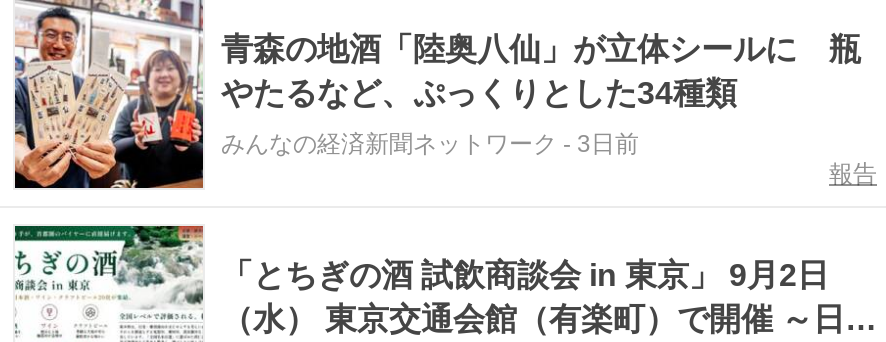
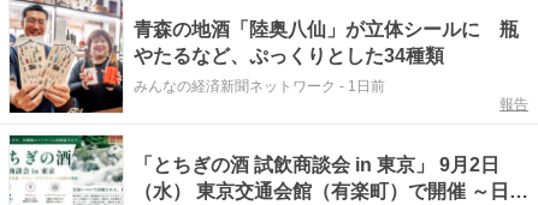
[221,130,639,158] みんなの経済新聞ネットワーク- 3日前 -> [134,78,385,95] みんなの経済新聞ネットワーク- 1日前

